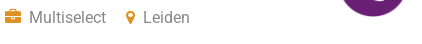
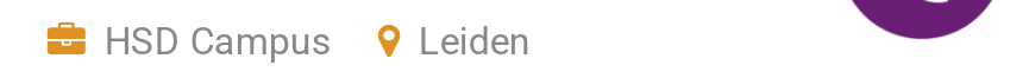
[29,7,106,26] Multiselect -> [104,18,330,63] HSD Campus

